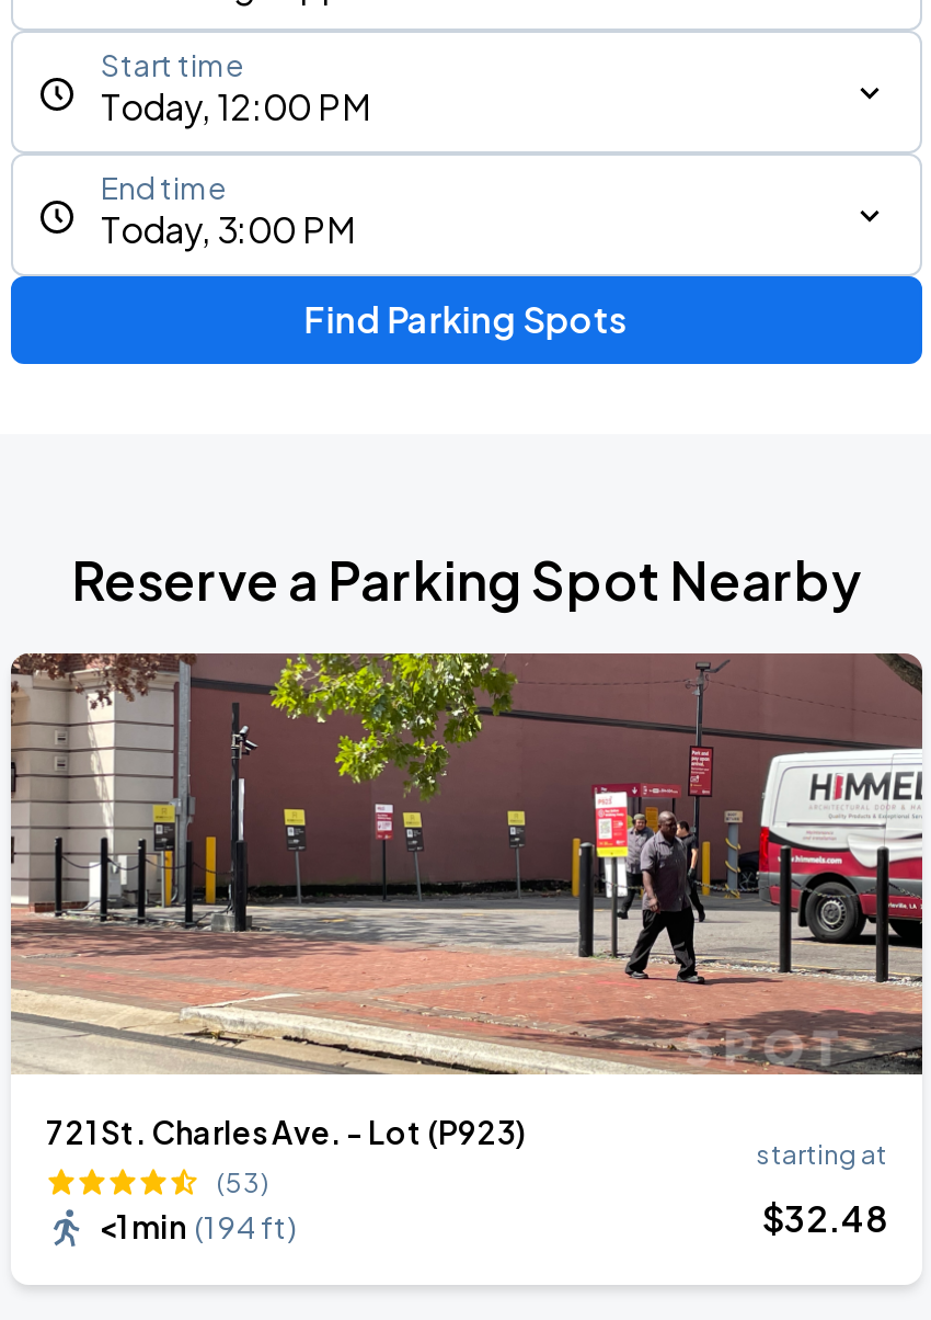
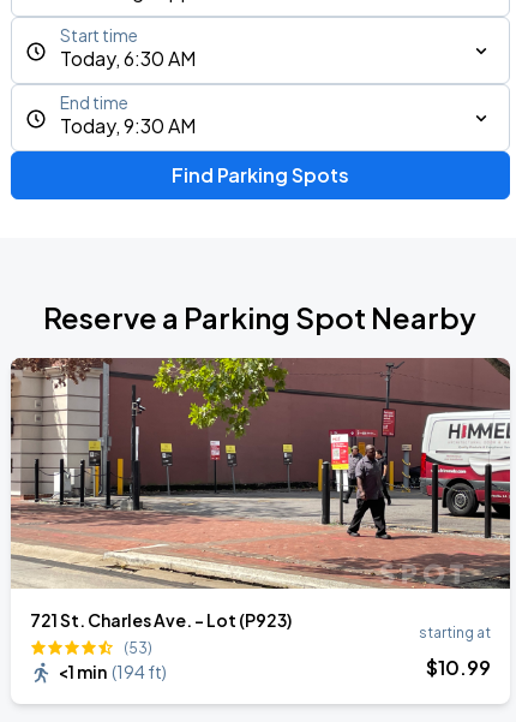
[101,83,370,129] Today, 12:00 PM -> [60,46,196,71] Today, 6:30 AM
[101,206,355,252] Today, 3:00 PM -> [60,113,196,138] Today, 9:30 AM
[762,1195,887,1241] $32.48 -> [426,655,491,680] $10.99

